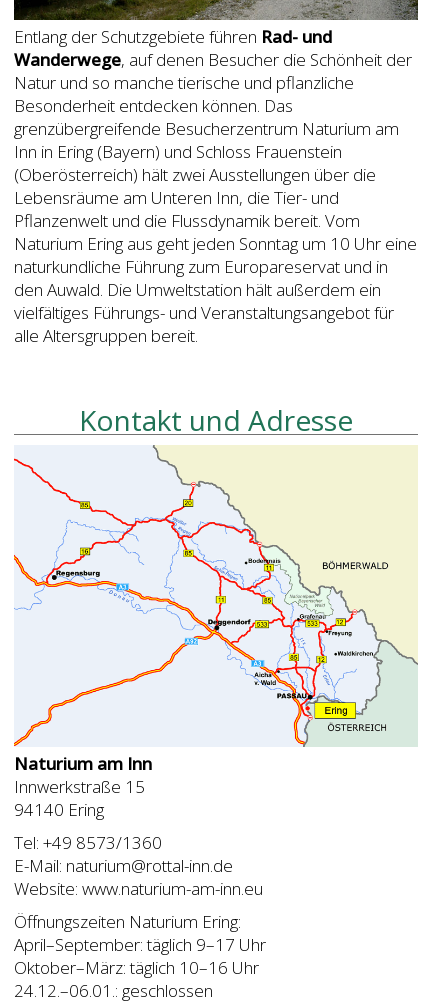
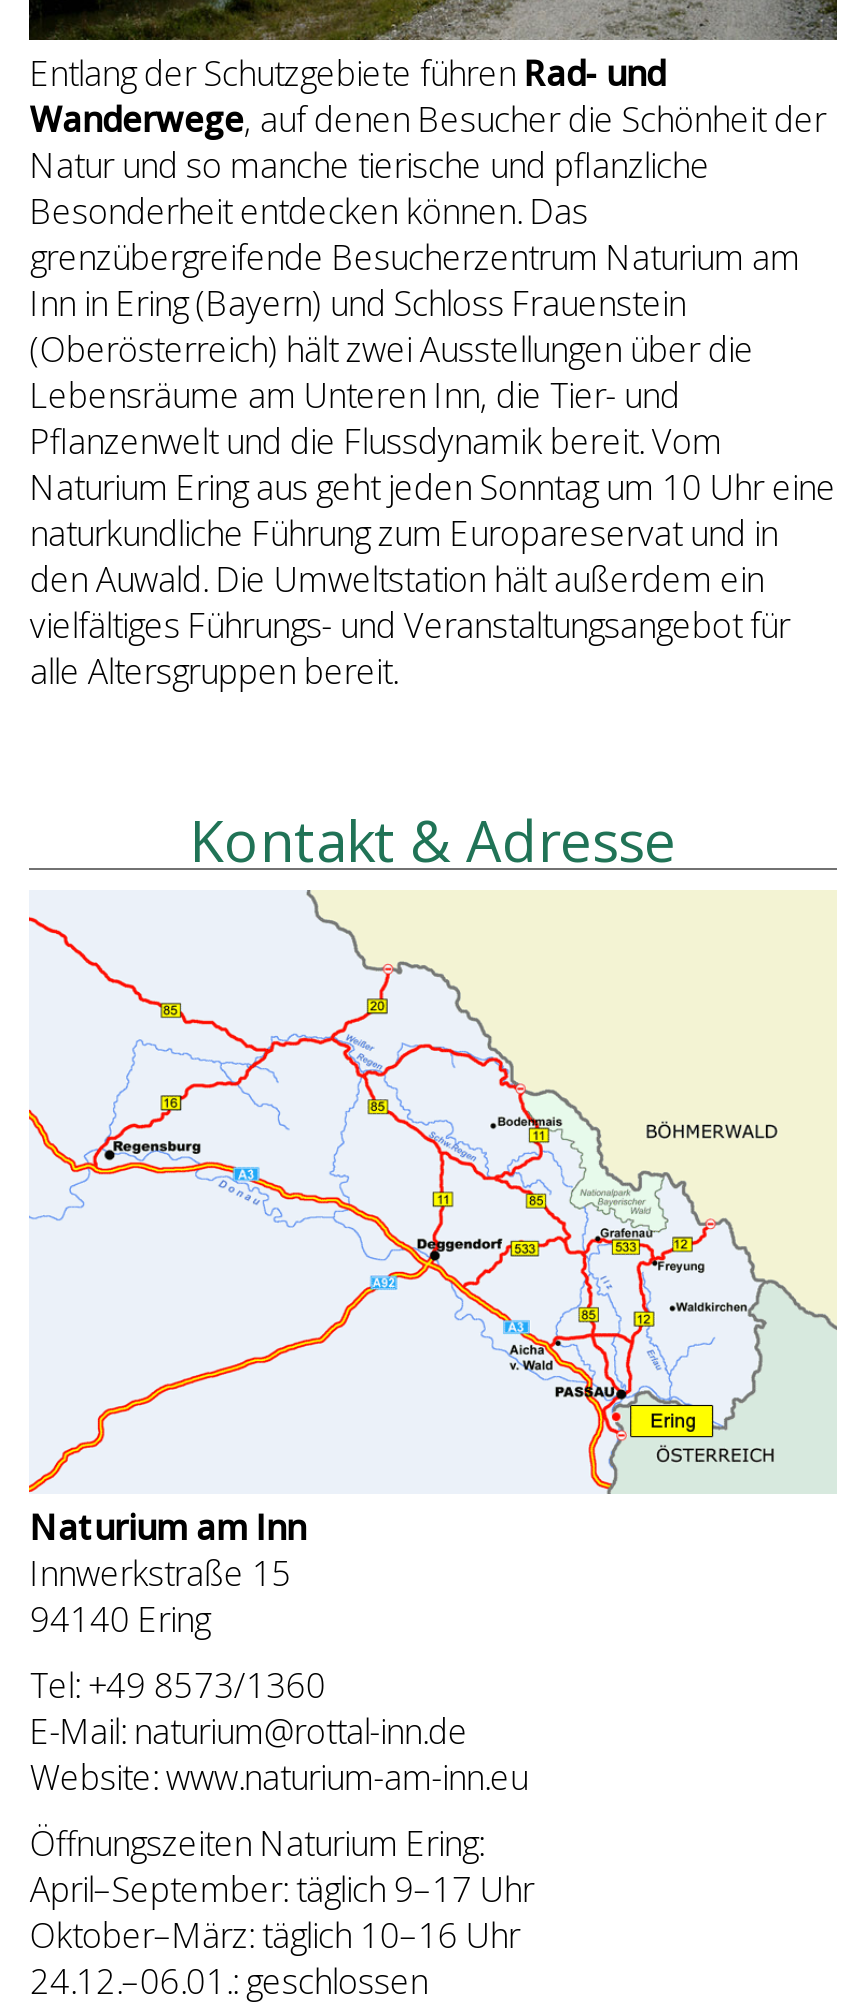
[79,401,353,439] Kontakt und Adresse -> [190,802,676,878] Kontakt & Adresse

